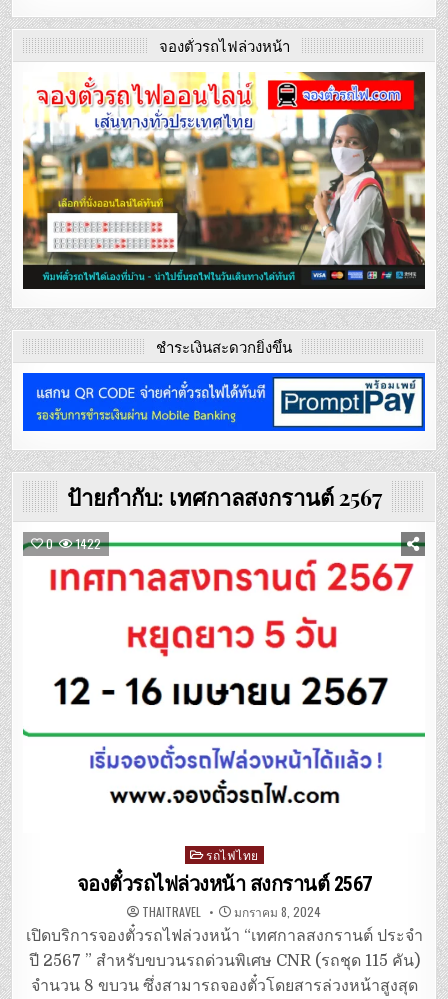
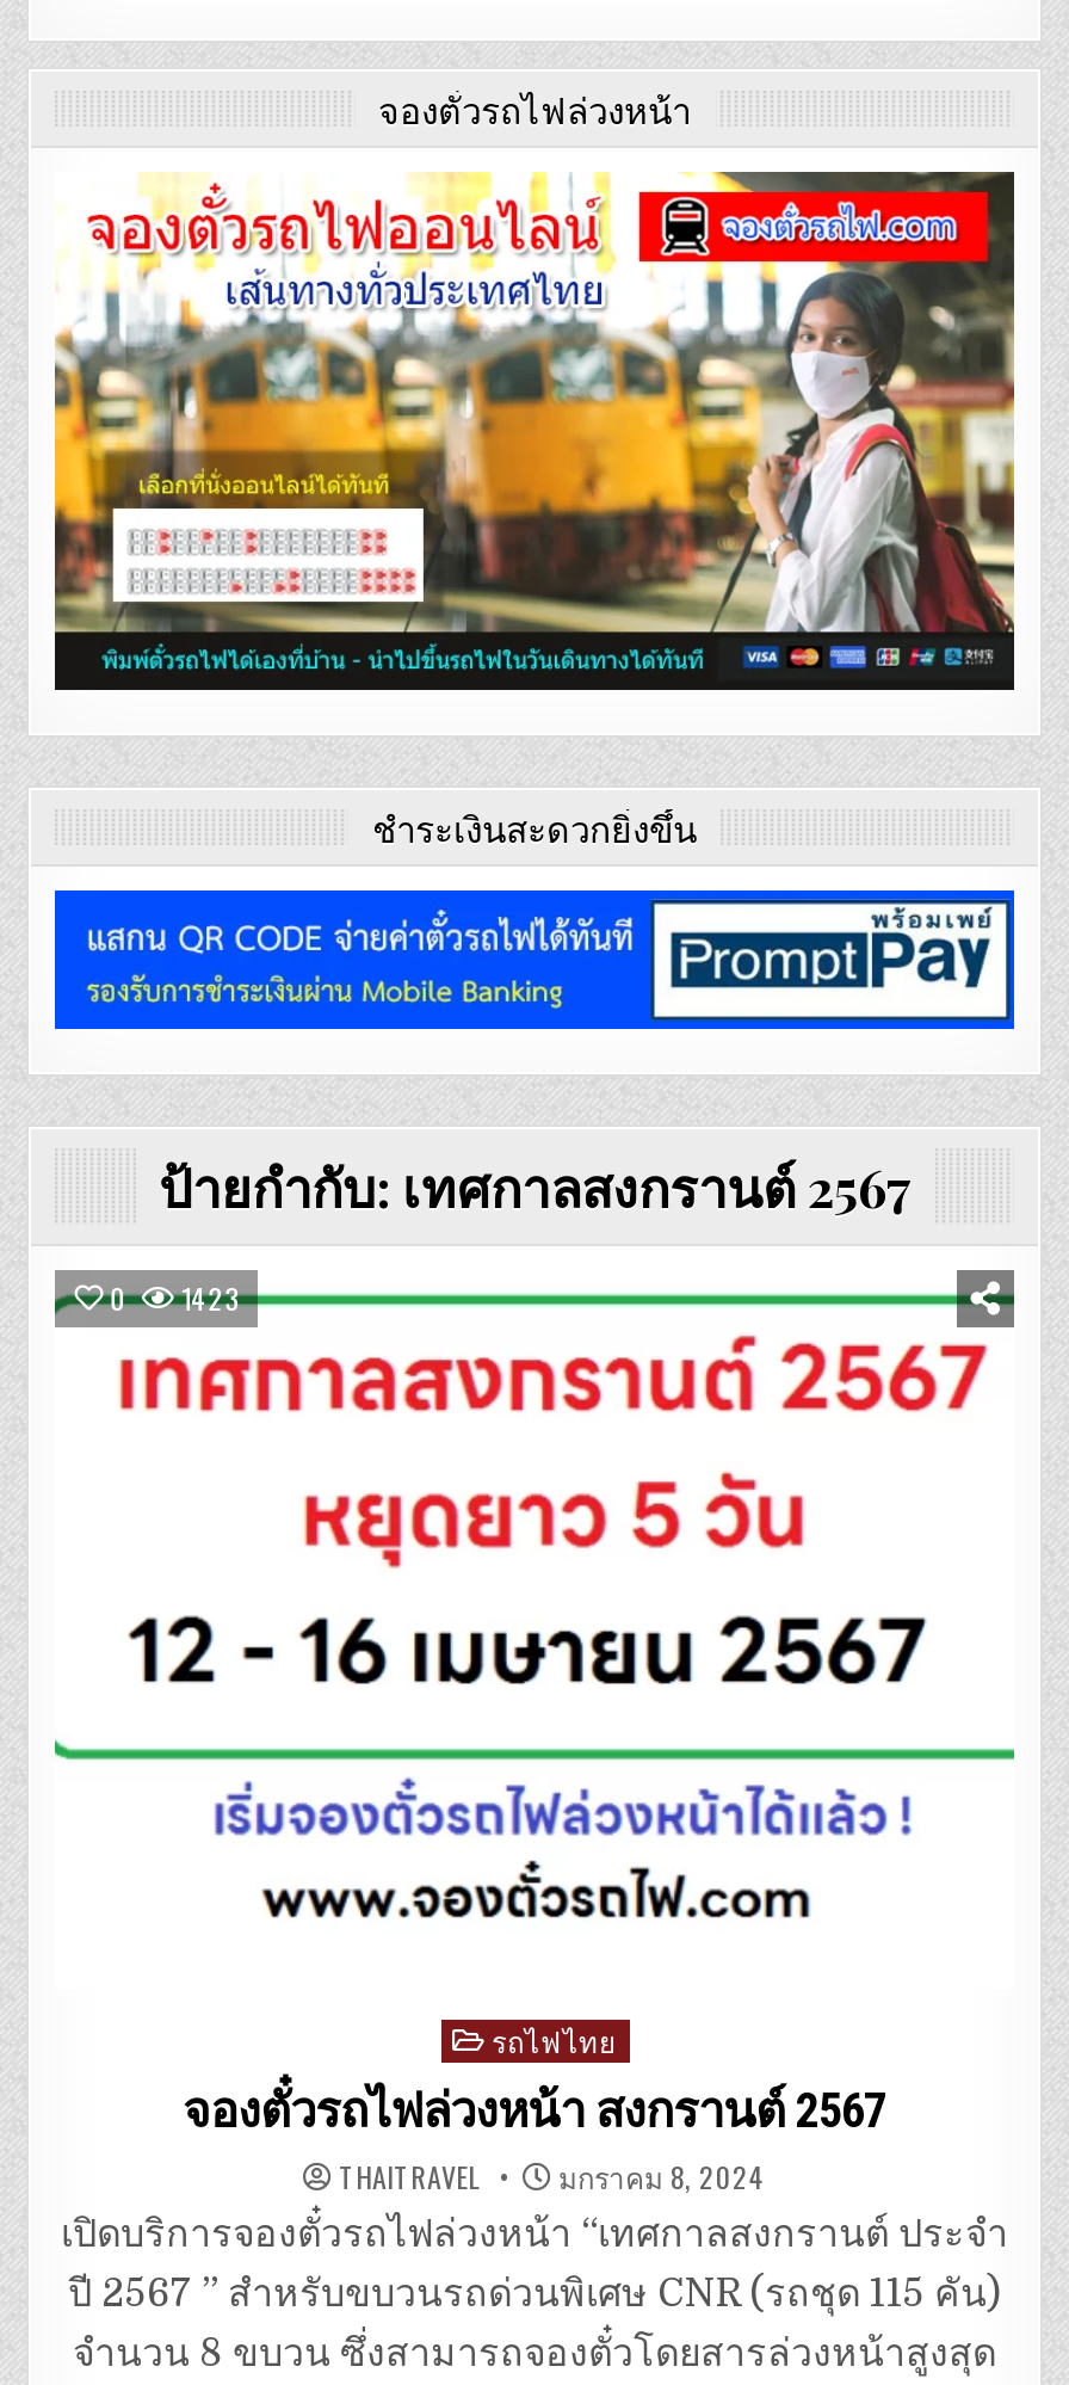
[46,535,101,552] 0 1422 -> [110,1277,239,1317] 0 1423

